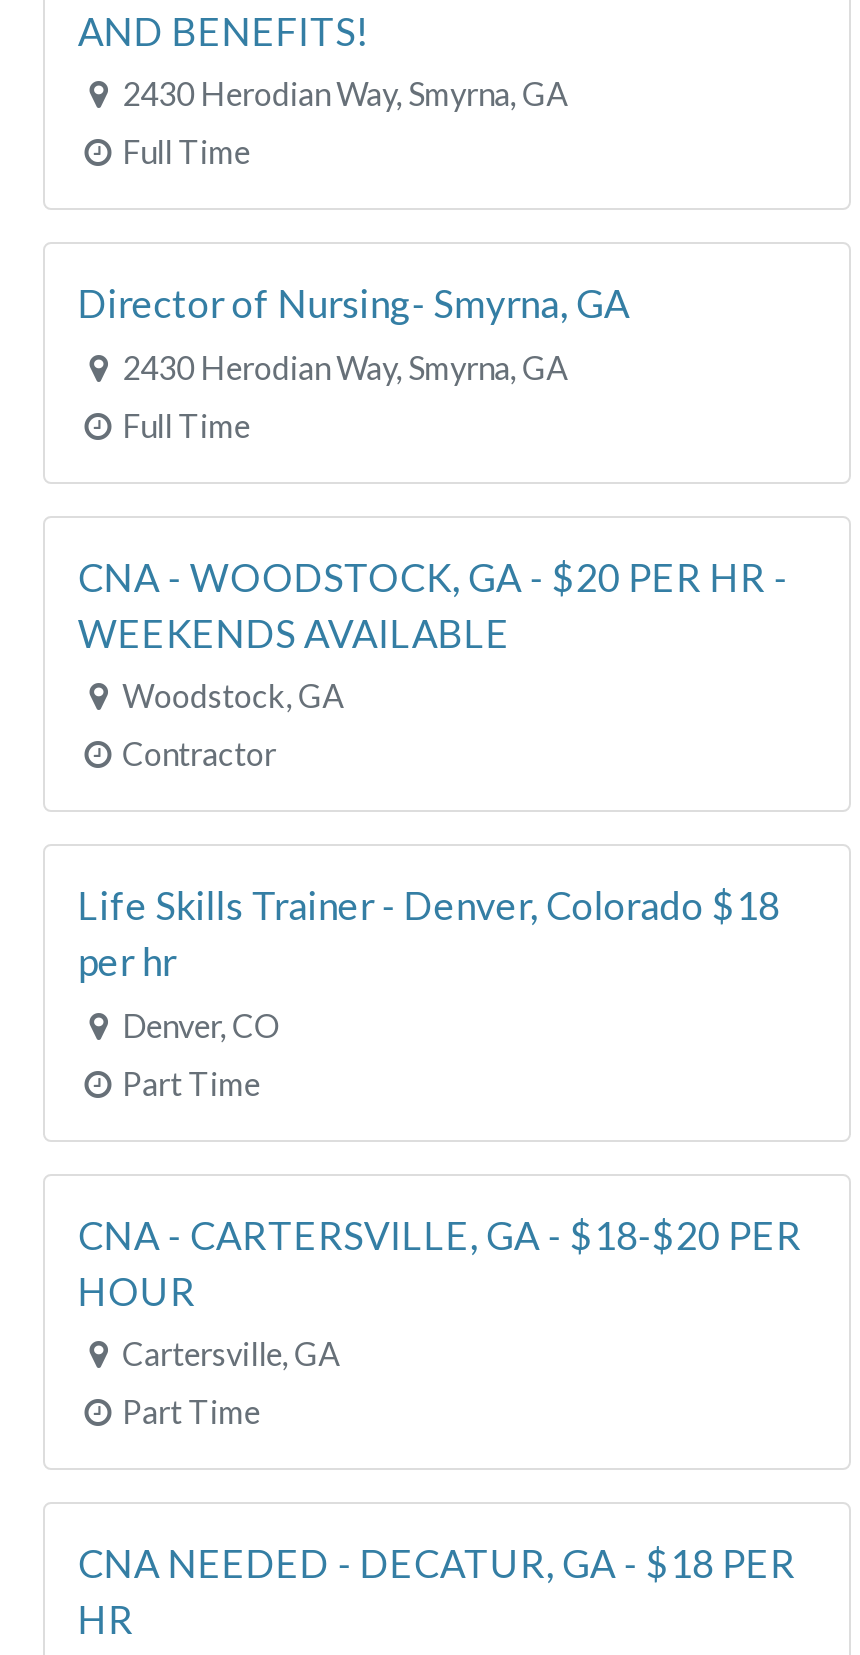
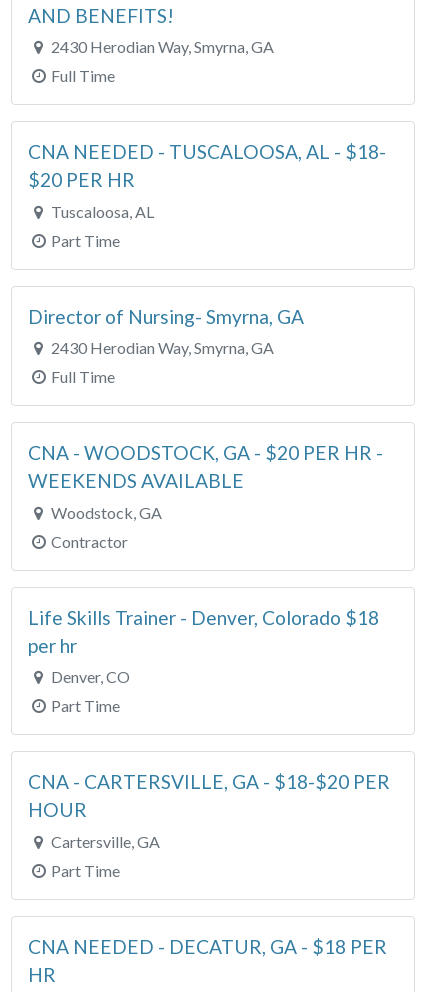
none -> [28,140,386,250] CNA NEEDED - TUSCALOOSA, AL - $18- | $20 PER HR | Tuscaloosa, AL | Part Time

